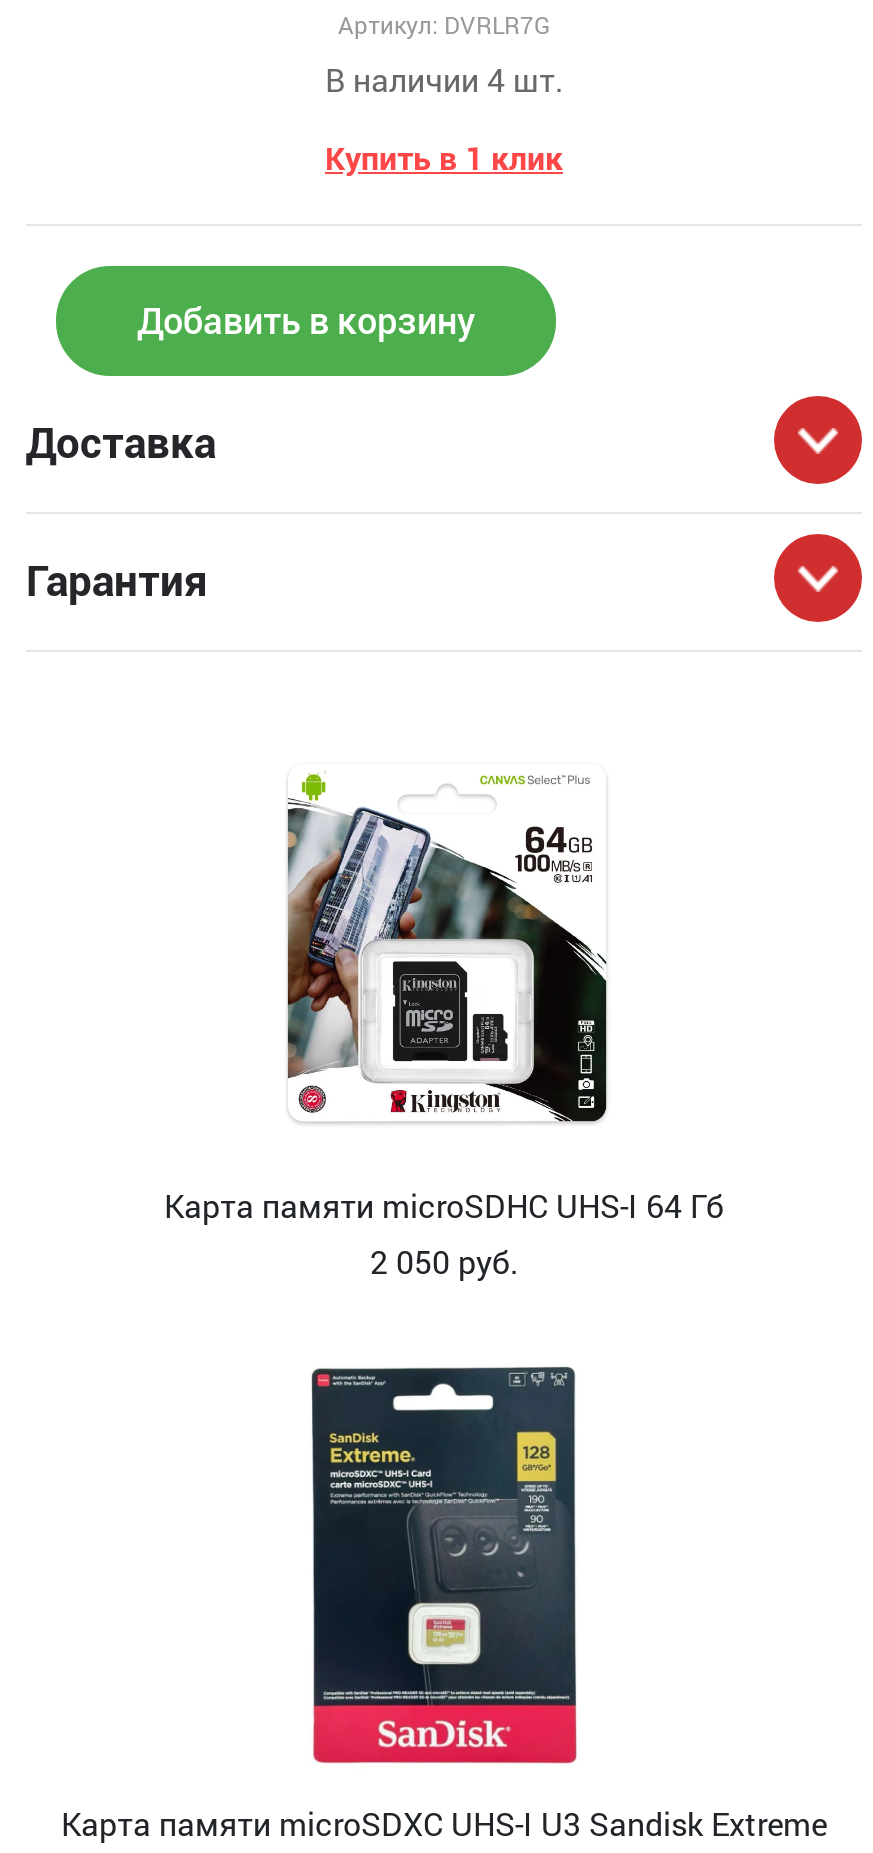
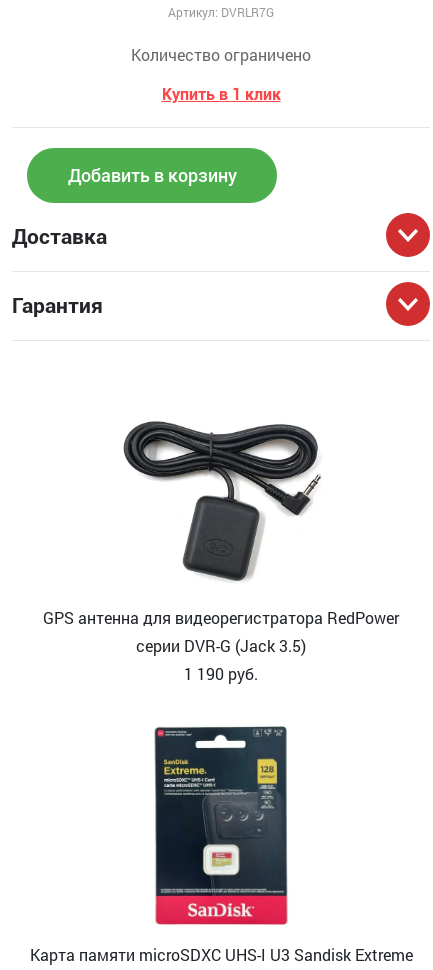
[325,58,563,100] В наличии 4 шт. -> [131,44,311,65] Количество ограничено
[164,772,724,1282] [image] | Карта памяти microSDHC UHS-I 64 Гб | 2 050 руб. -> [43,420,399,684] [image] | GPS антенна для видеорегистратора RedPower | серии DVR-G (Jack 3.5) | 1 190 руб.

